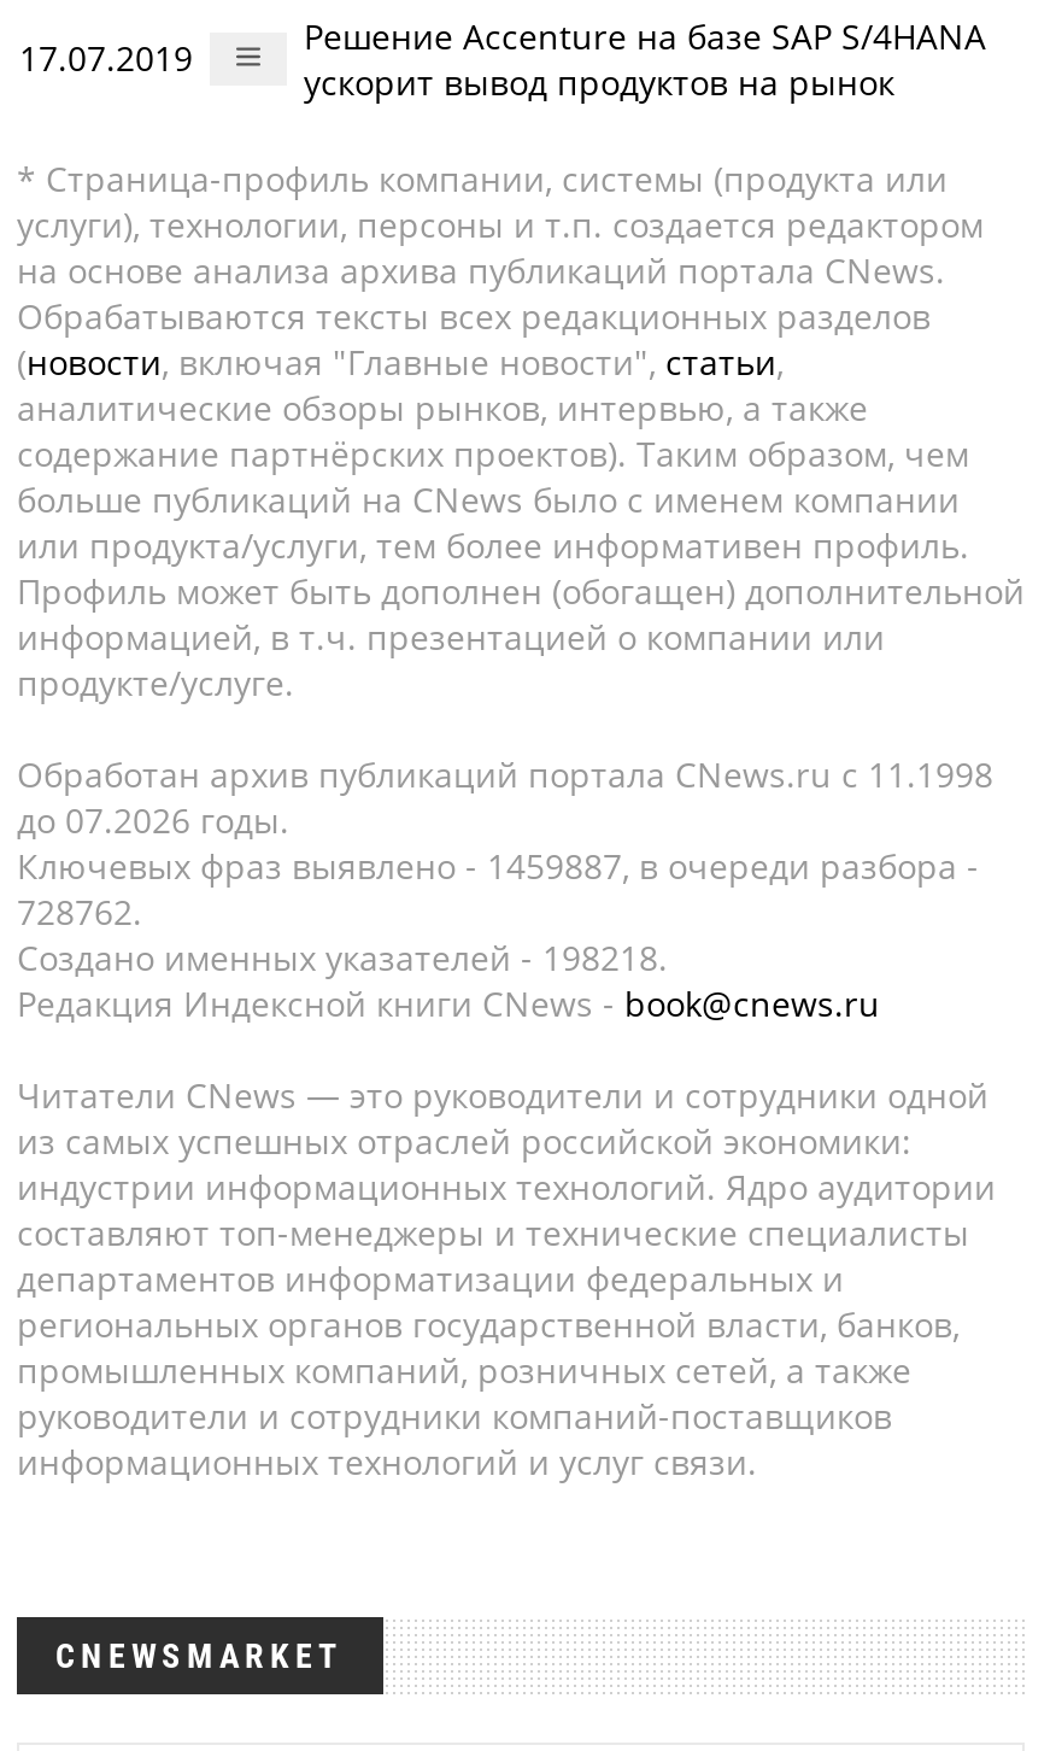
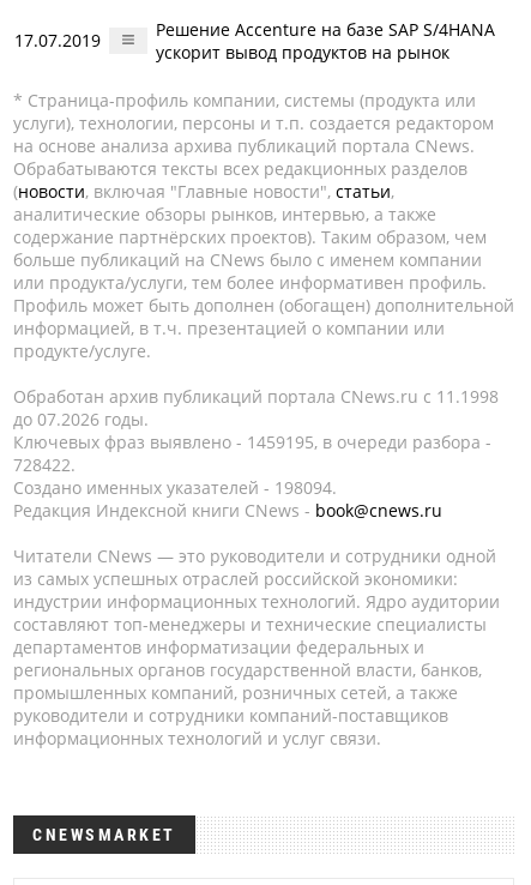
[17,843,979,889] Ключевых фраз выявлено - 1459887, в очереди разбора - -> [13,431,491,453] Ключевых фраз выявлено - 1459195, в очереди разбора -
[17,889,142,935] 728762. -> [13,453,76,476] 728422.
[17,935,668,980] Создано именных указателей - 198218. -> [13,476,337,499] Создано именных указателей - 198094.

